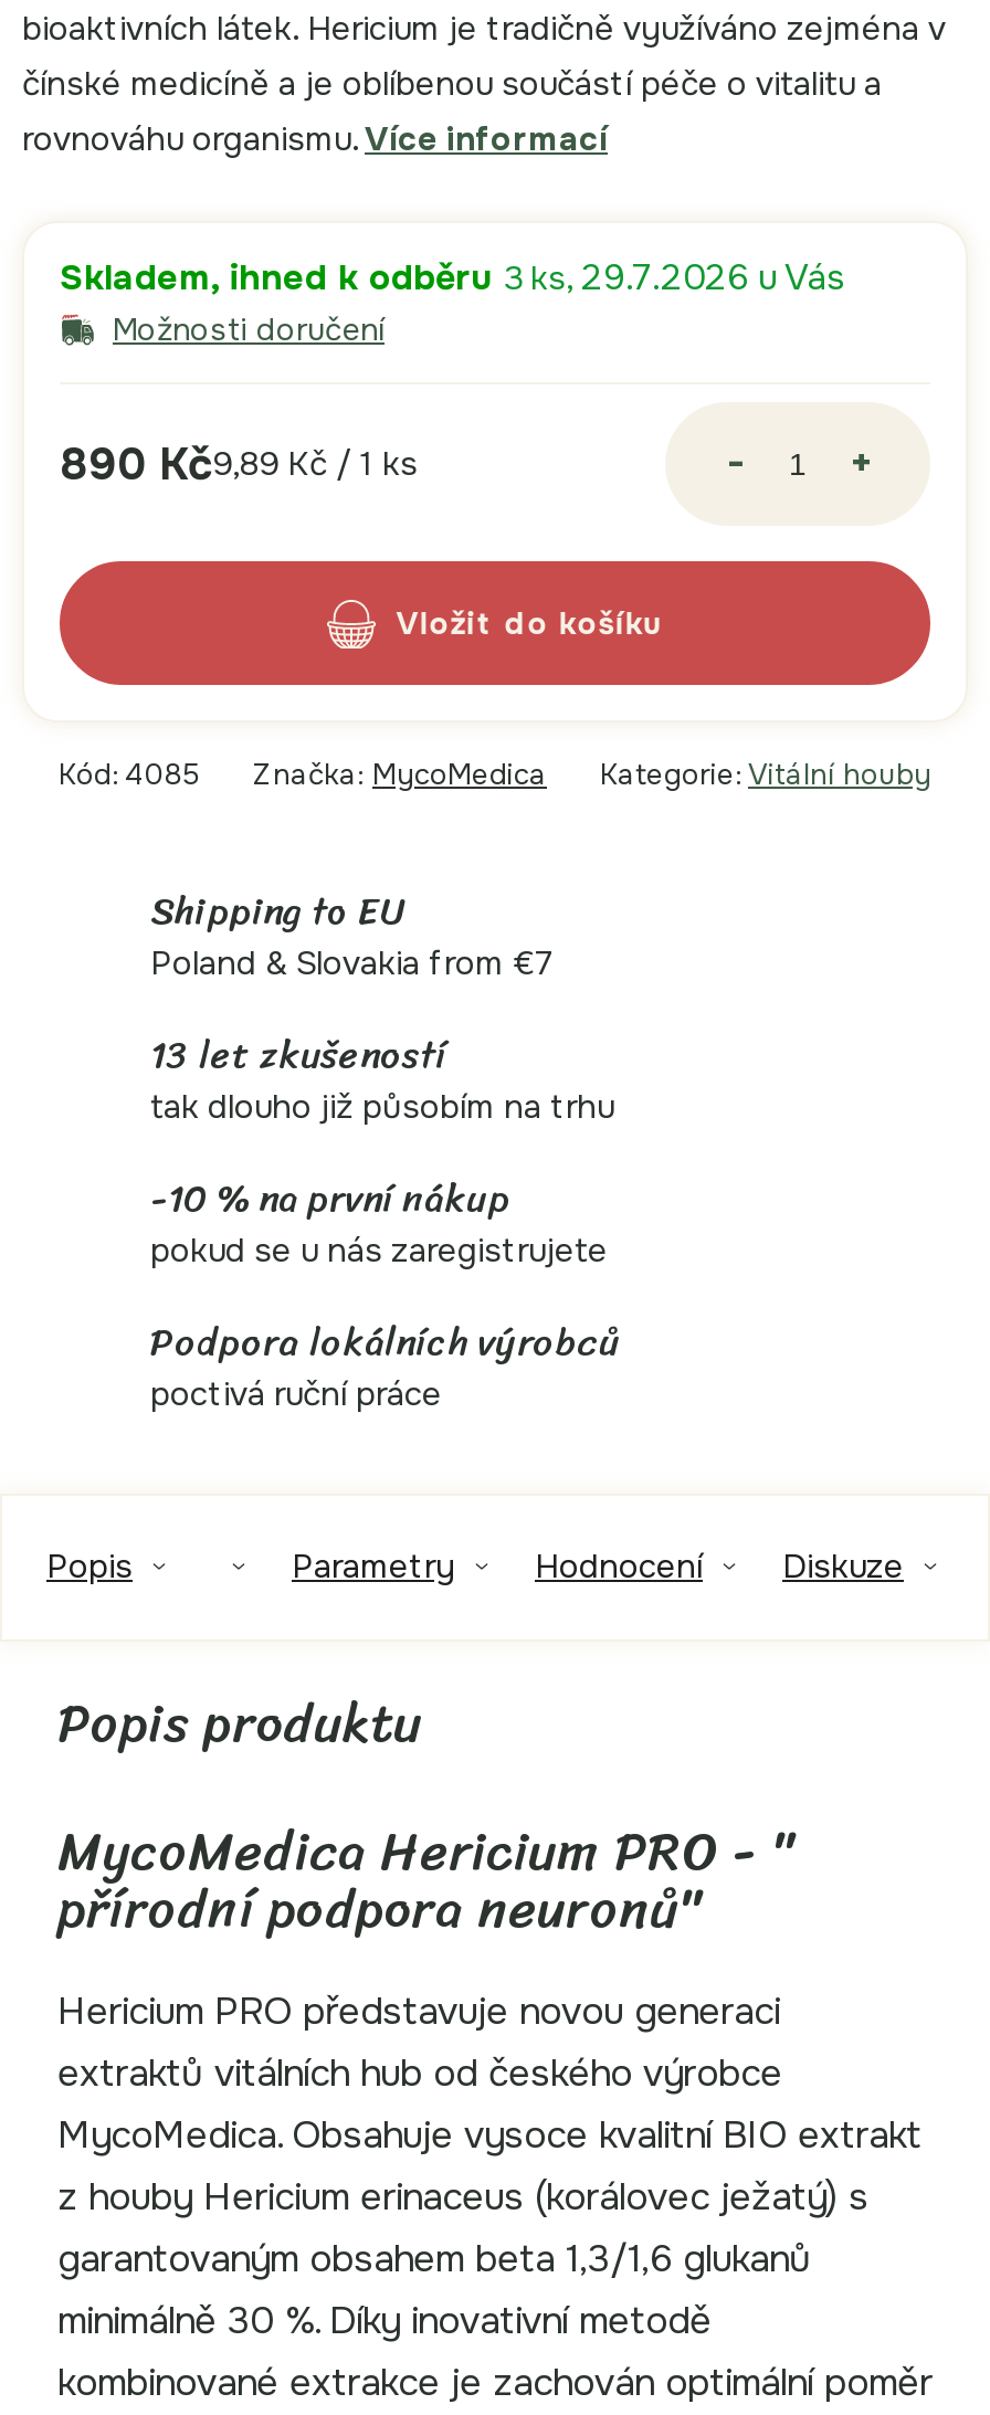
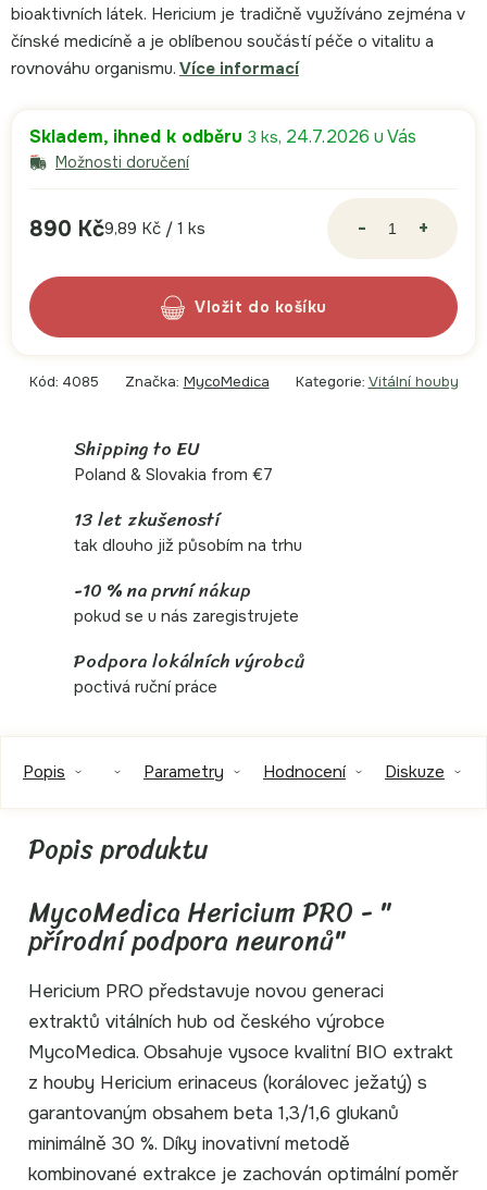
[60,254,758,300] Skladem, ihned k odběru 3 ks 29.7.2026 -> [29,125,374,148] Skladem, ihned k odběru 3 ks 24.7.2026

